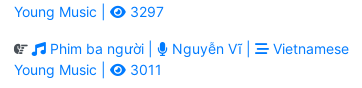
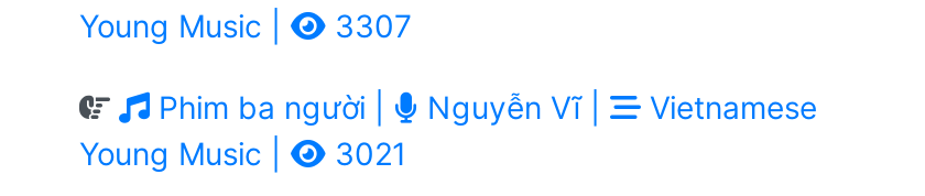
[126,3,164,20] 3297 -> [326,6,412,43] 3307
[126,61,162,78] 3011 -> [326,134,407,171] 3021

